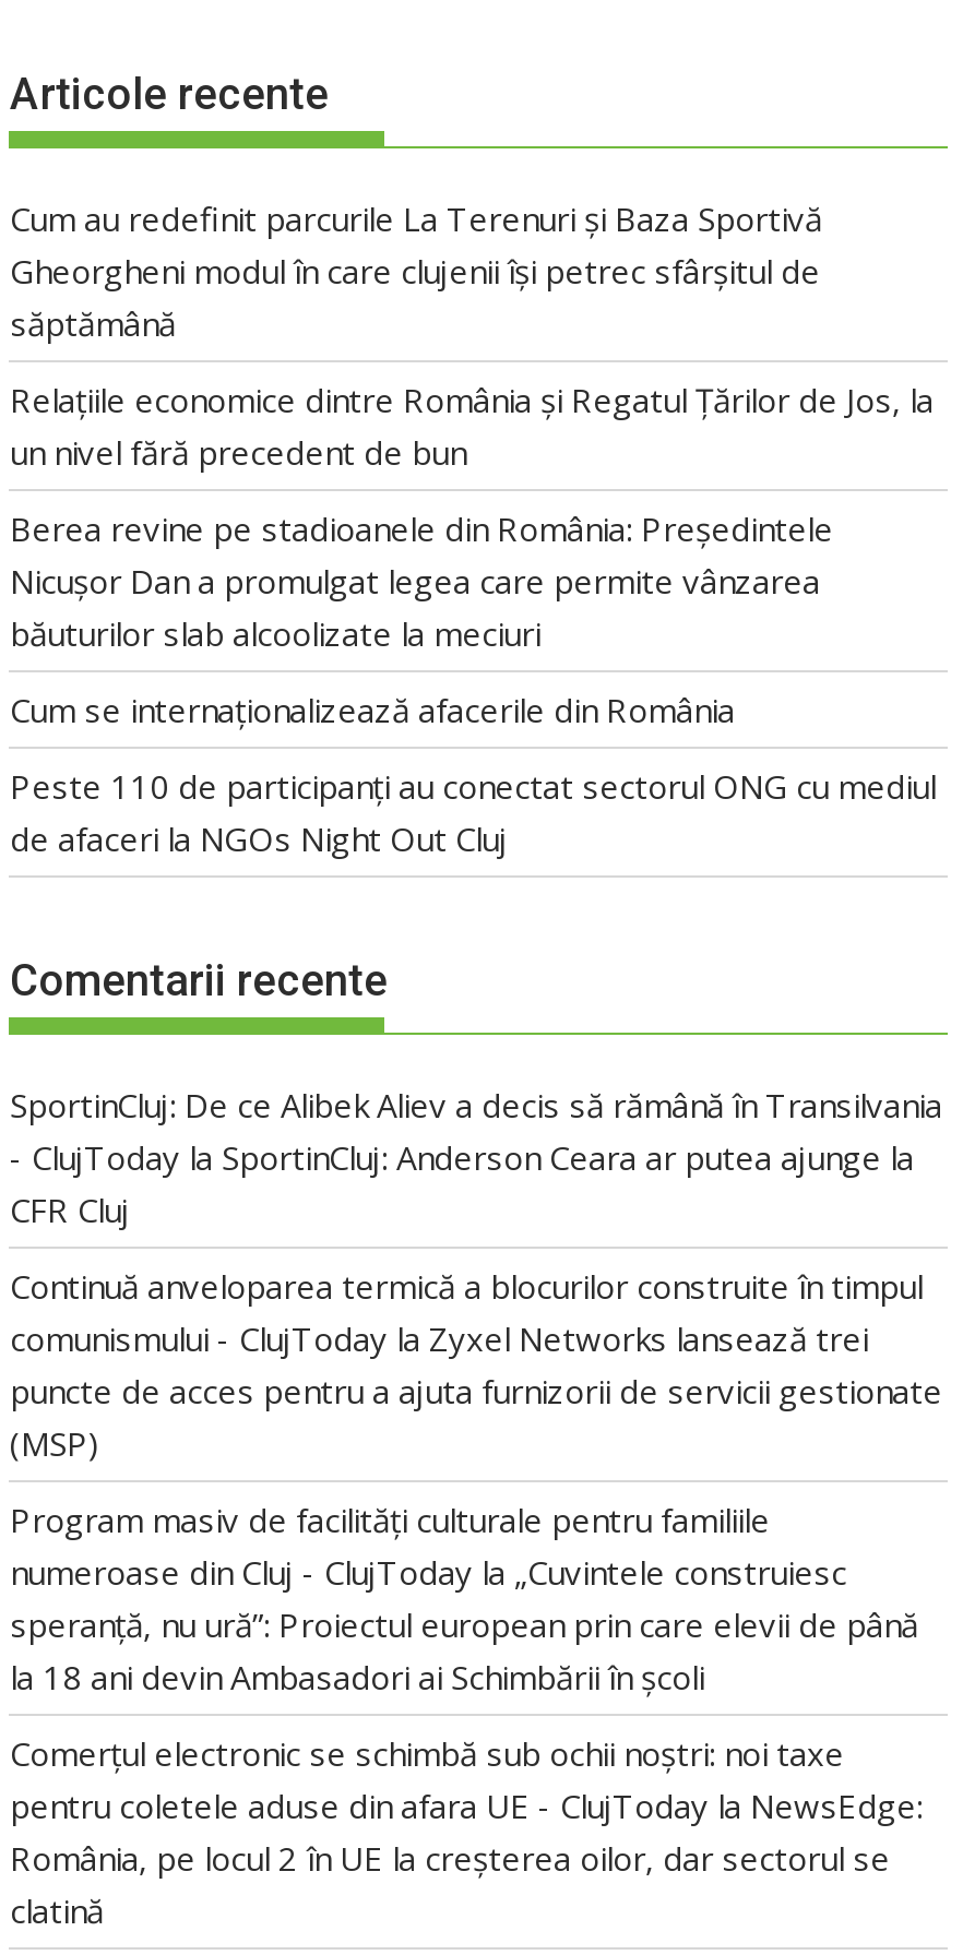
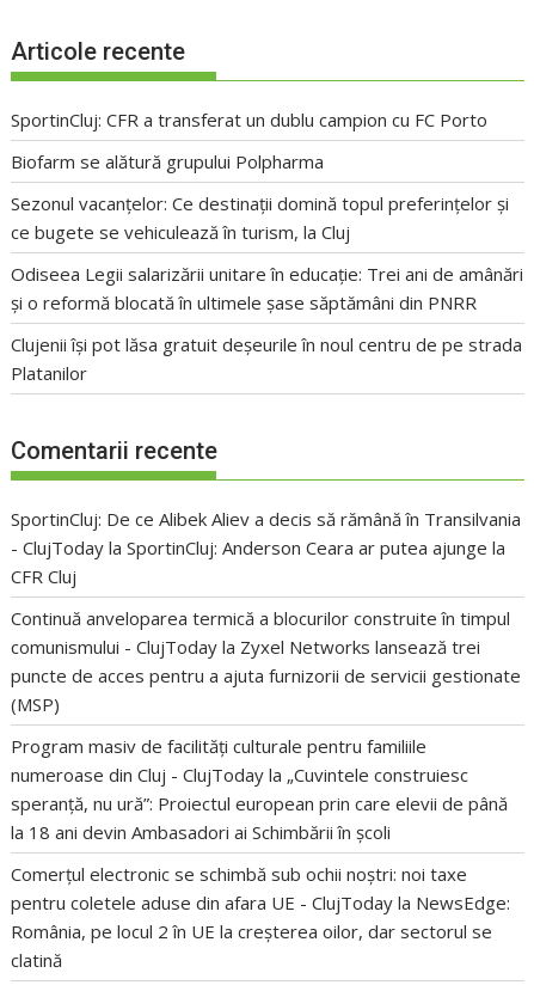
[10,197,822,345] Cum au redefinit parcurile La Terenuri și Baza Sportivă | Gheorgheni modul în care clujenii își petrec sfârșitul de | săptămână -> [11,108,488,132] SportinCluj: CFR a transferat un dublu campion cu FC Porto
[10,378,934,474] Relațiile economice dintre România și Regatul Țărilor de Jos, la | un nivel fără precedent de bun -> [11,150,324,174] Biofarm se alătură grupului Polpharma
[10,507,833,655] Berea revine pe stadioanele din România: Președintele | Nicușor Dan a promulgat legea care permite vânzarea | băuturilor slab alcoolizate la meciuri -> [11,192,510,244] Sezonul vacanțelor: Ce destinații domină topul preferințelor și | ce bugete se vehiculează în turism, la Cluj
[10,688,735,732] Cum se internaționalizează afacerile din România -> [11,262,524,315] Odiseea Legii salarizării unitare în educație: Trei ani de amânări | și o reformă blocată în ultimele șase săptămâni din PNRR
[10,765,936,861] Peste 110 de participanți au conectat sectorul ONG cu mediul | de afaceri la NGOs Night Out Cluj -> [11,333,523,385] Clujenii își pot lăsa gratuit deșeurile în noul centru de pe strada | Platanilor

